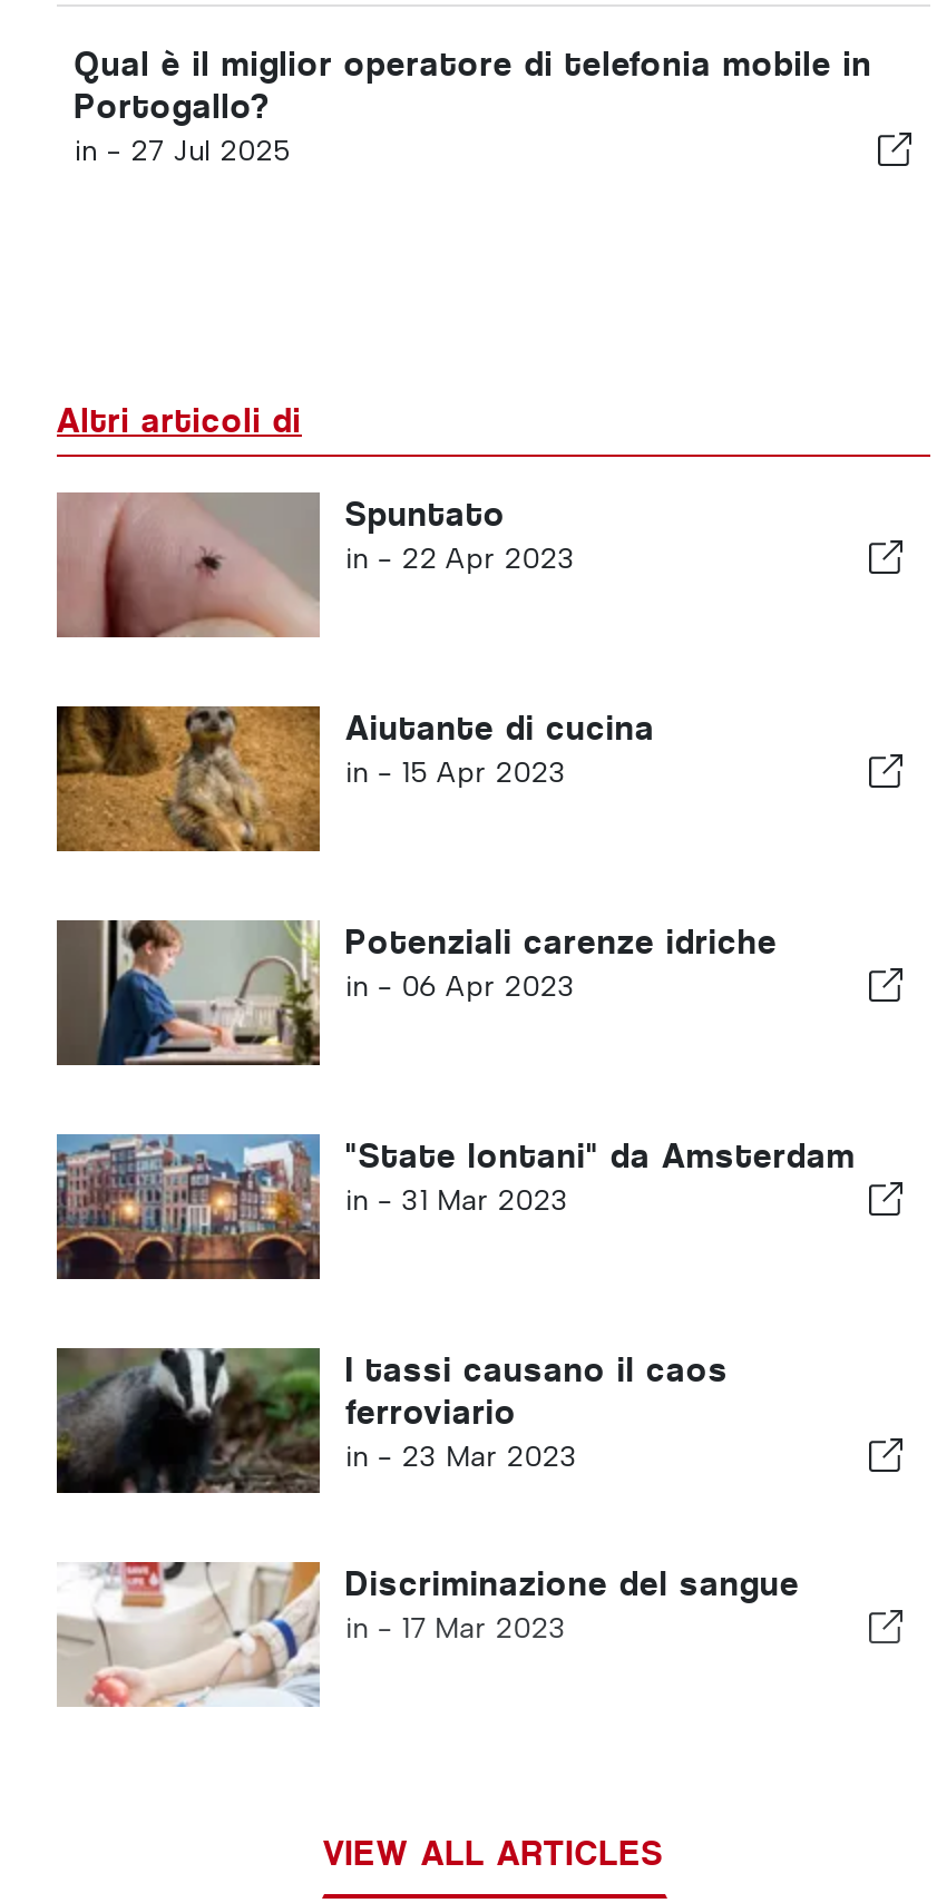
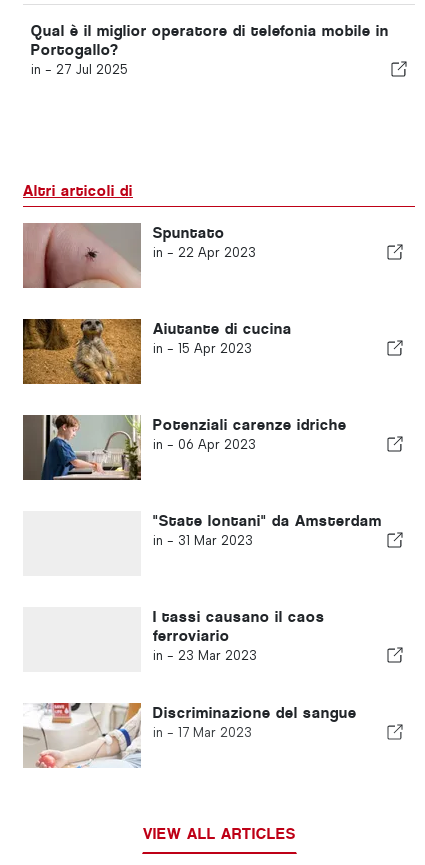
[55,1132,322,1281] [image] -> none
[55,1346,322,1495] [image] -> none

